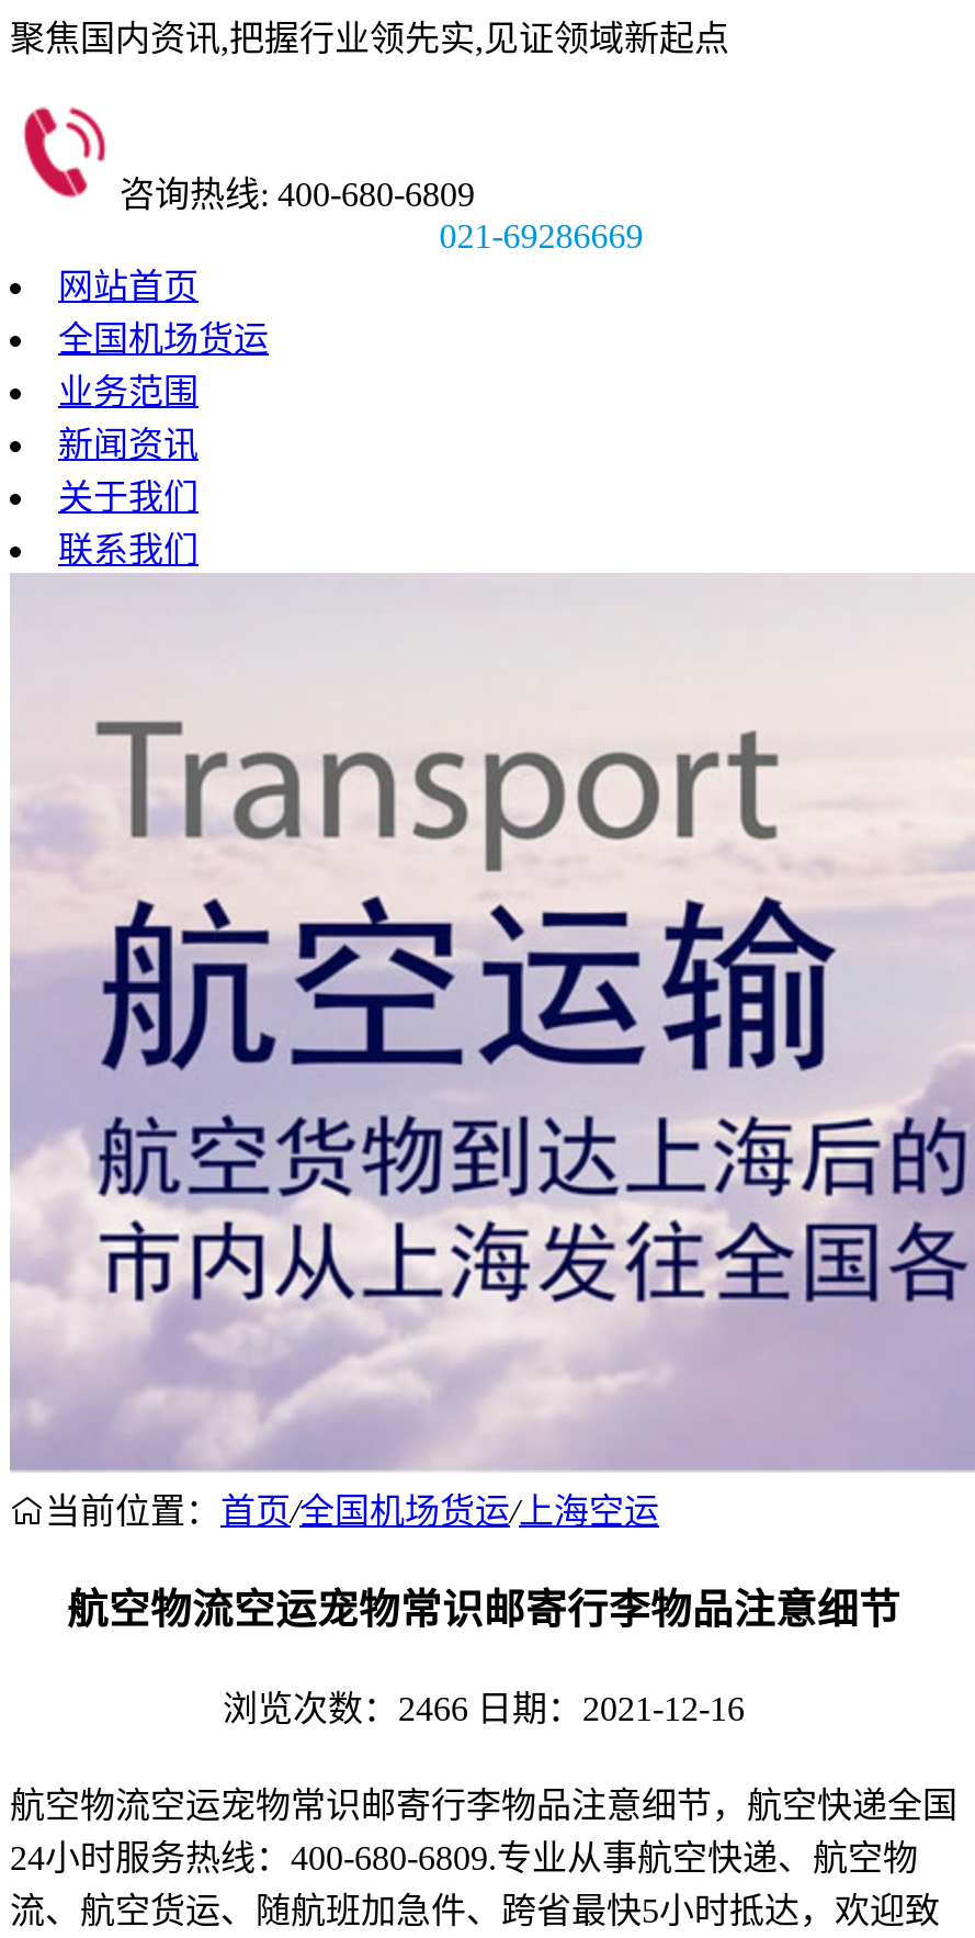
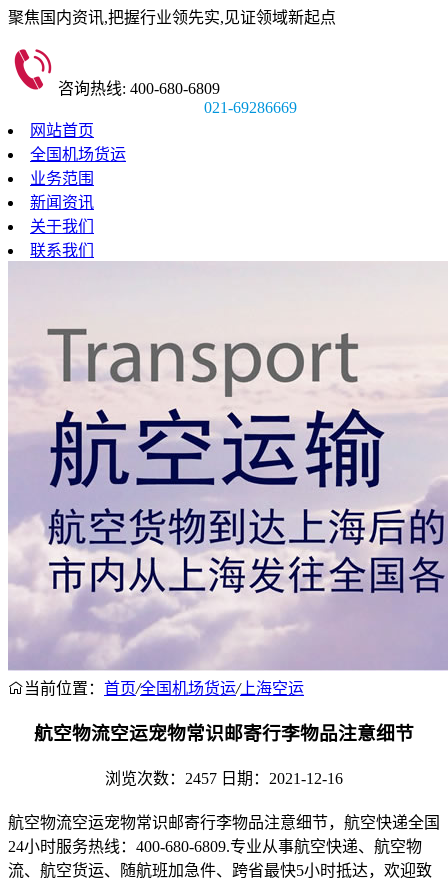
[223,1689,745,1727] 浏览次数：2466 日期：2021-12-16 -> [105,770,343,787] 浏览次数：2457 日期：2021-12-16

